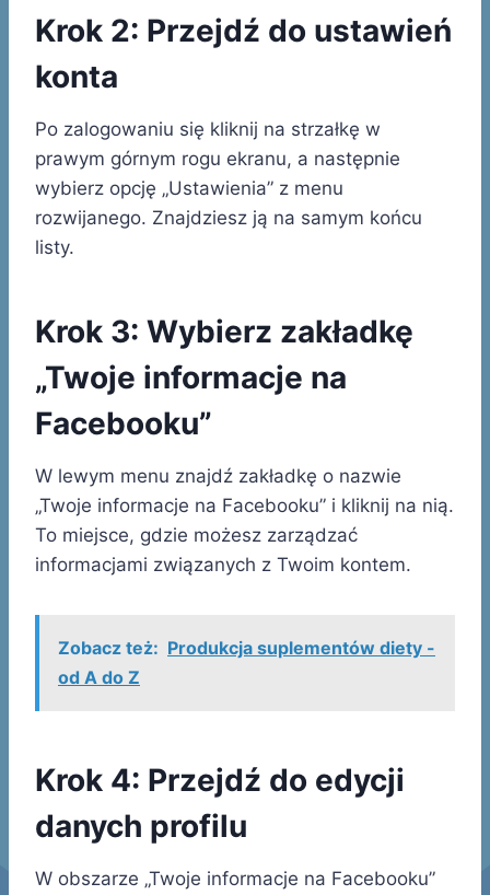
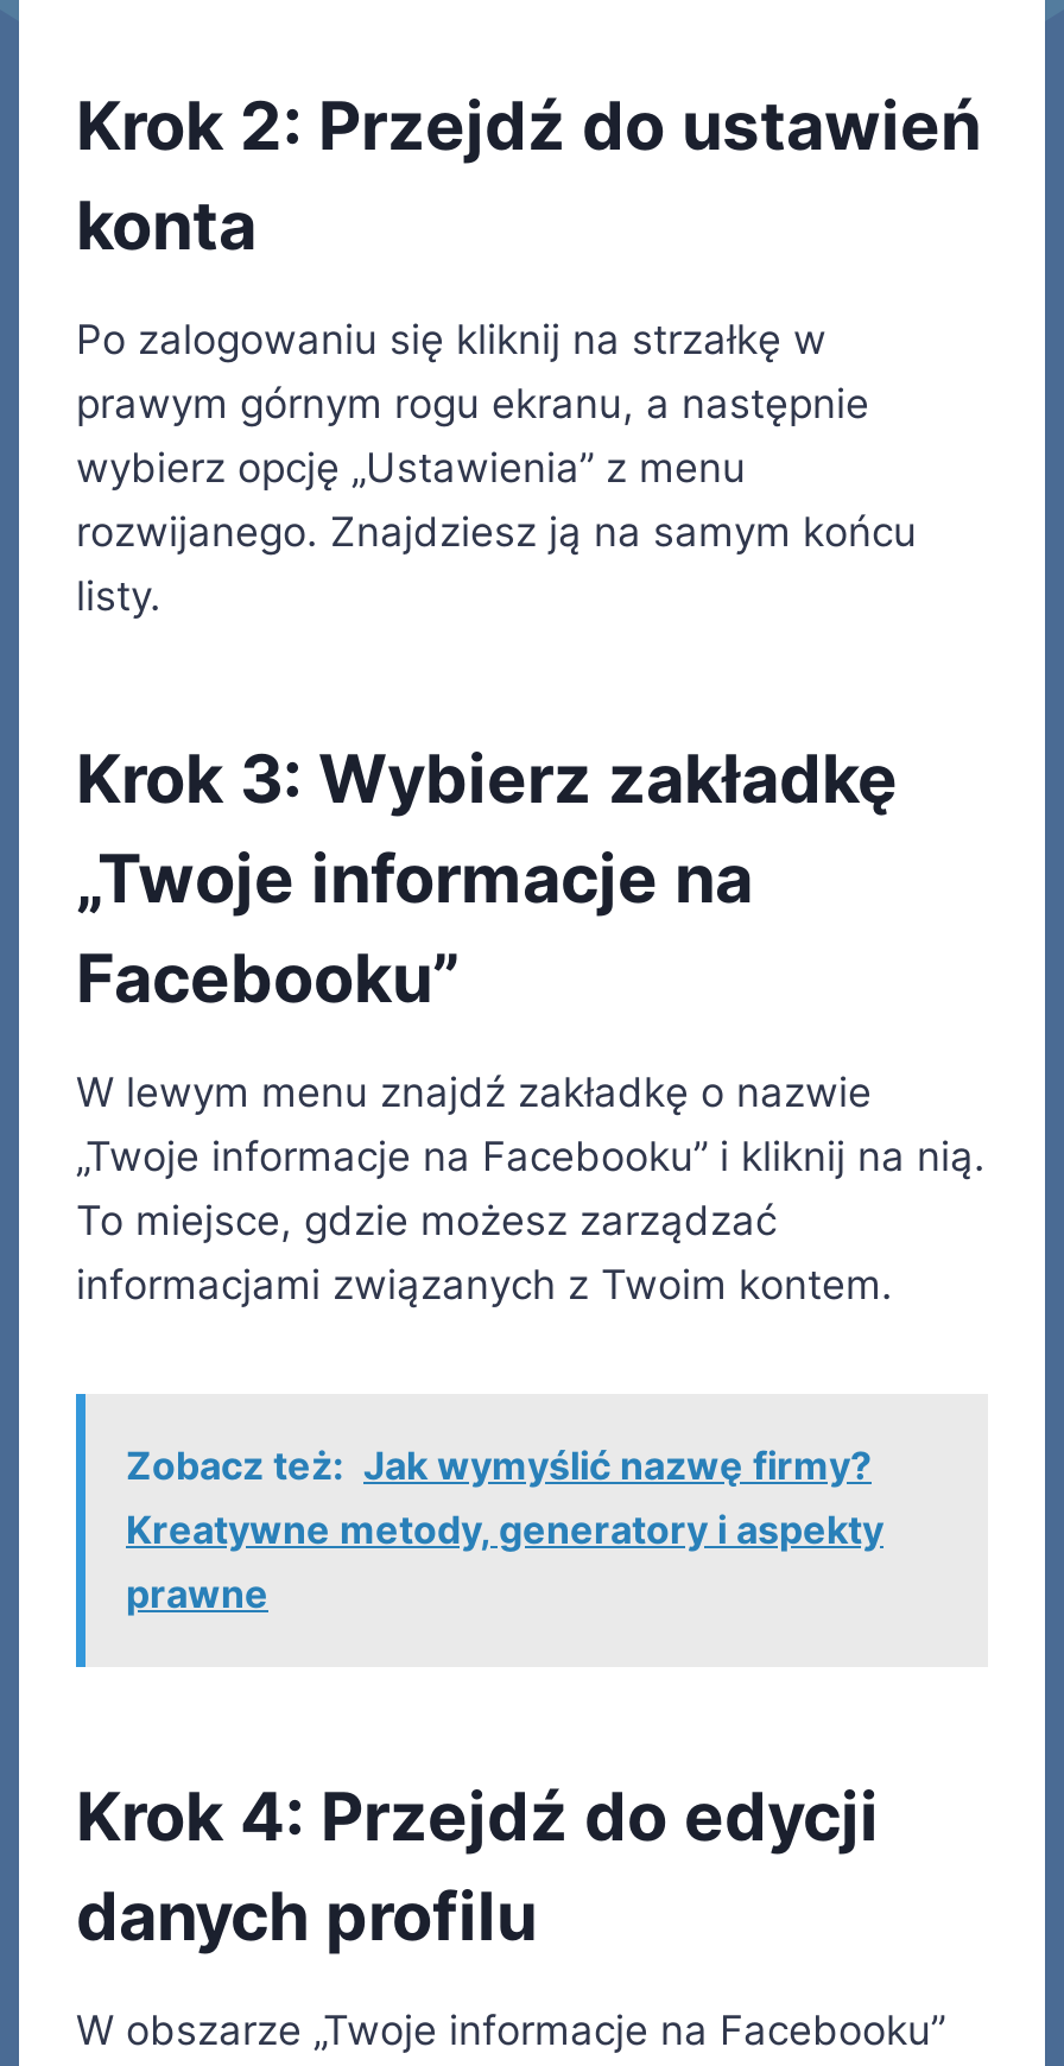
[58,636,435,688] Zobacz też: Produkcja suplementów diety - | od A do Z -> [126,1441,883,1616] Zobacz też: Jak wymyślić nazwę firmy? | Kreatywne metody, generatory i aspekty | prawne

